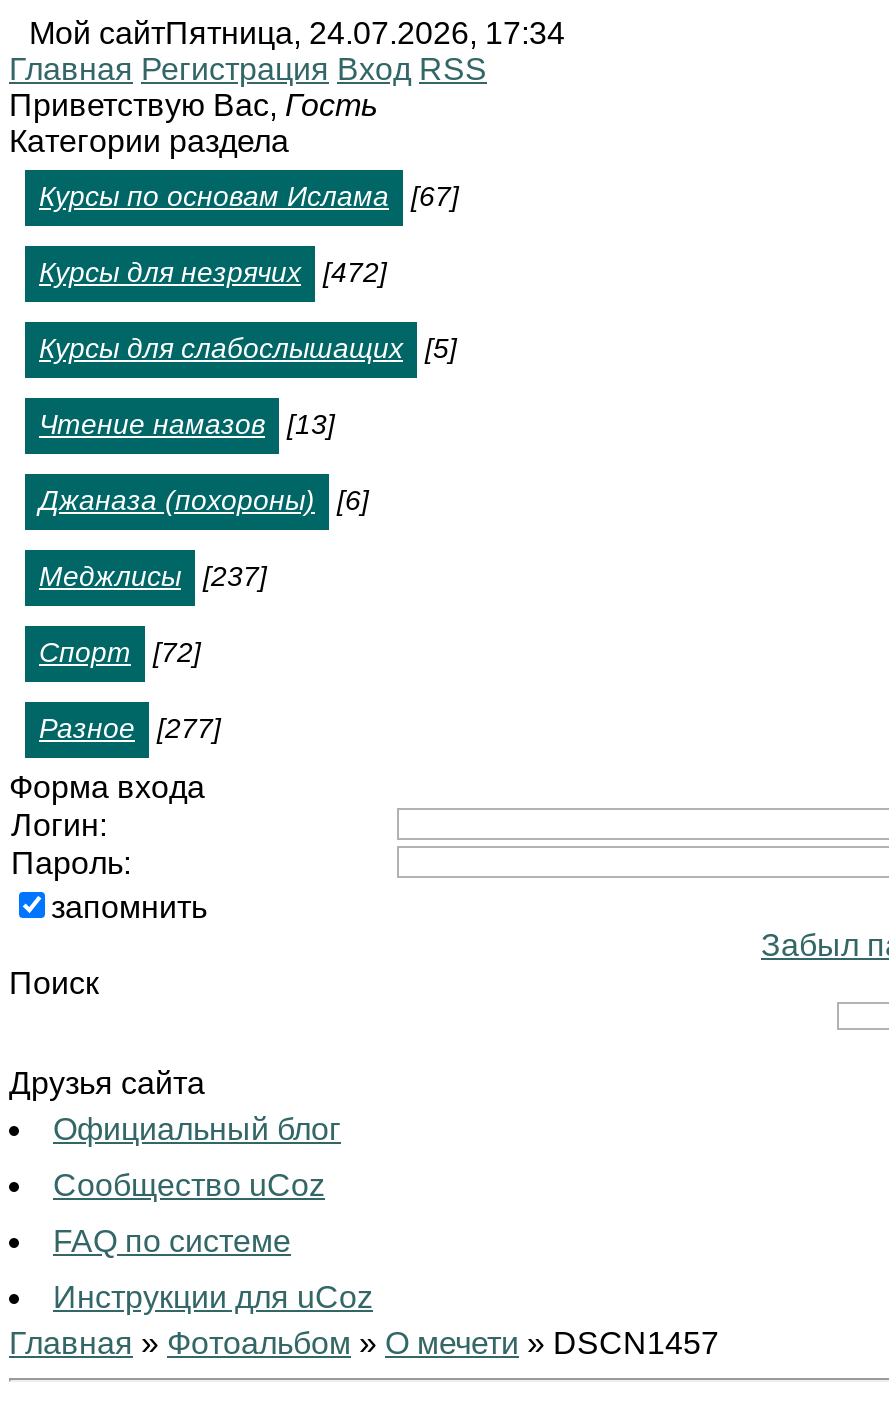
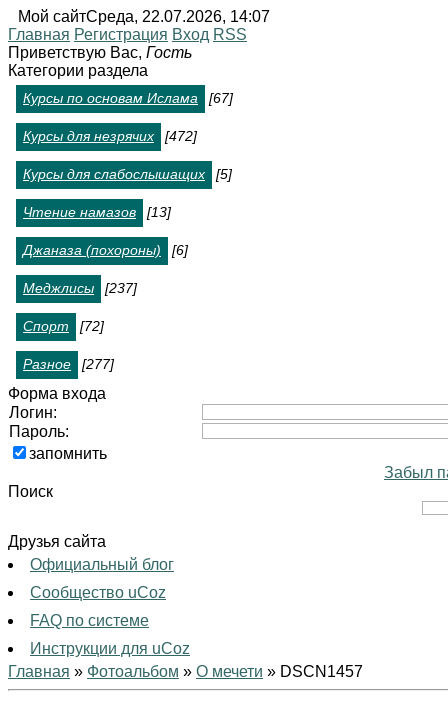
[29,16,565,50] Мой сайтПятница, 24.07.2026, 17:34 -> [18,8,270,25] Мой сайтСреда, 22.07.2026, 14:07

